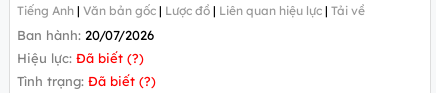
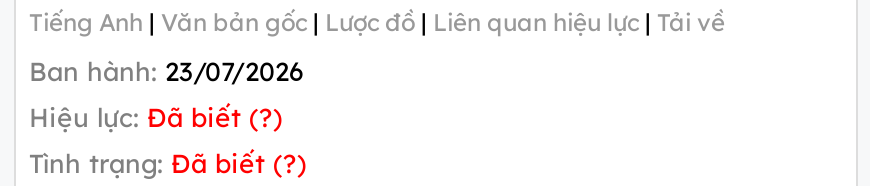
[16,27,153,43] Ban hành: 20/07/2026 -> [29,54,303,86] Ban hành: 23/07/2026

